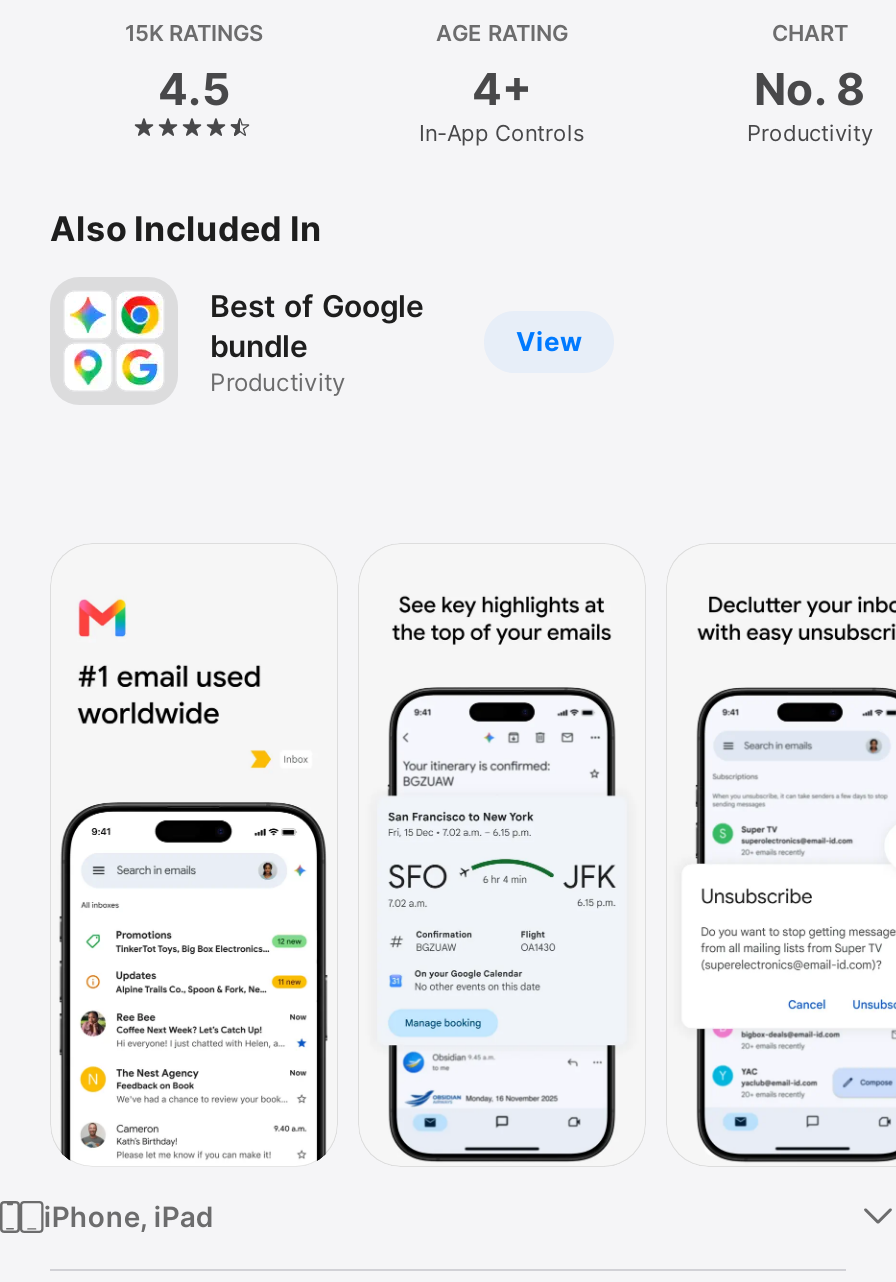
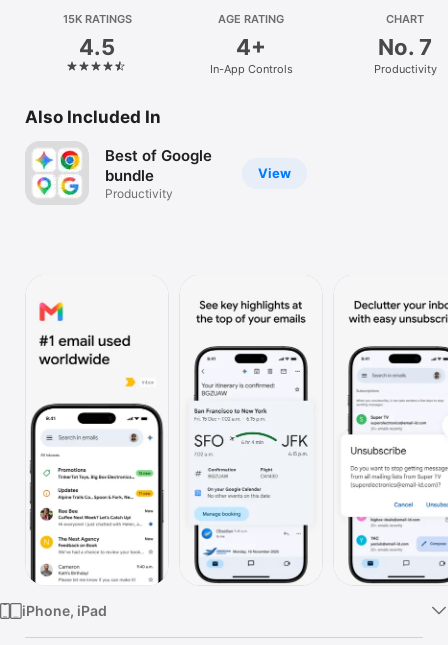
[754,63,866,115] No. 8 -> [378,34,432,60] No. 7

